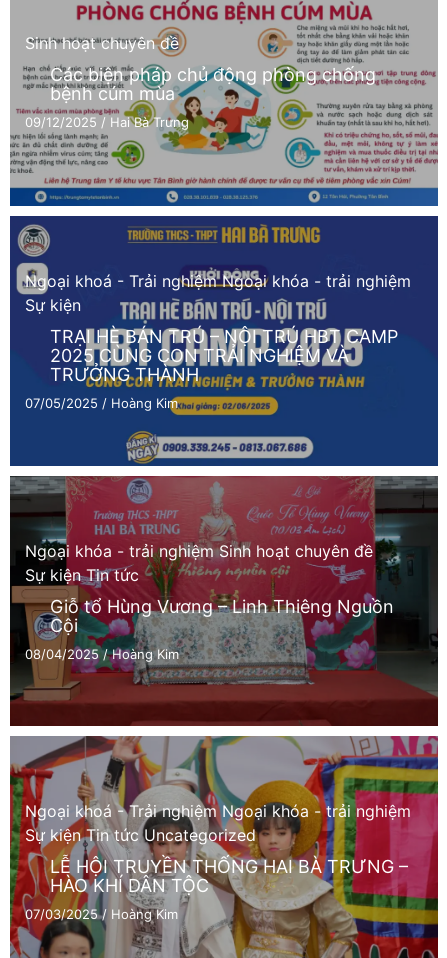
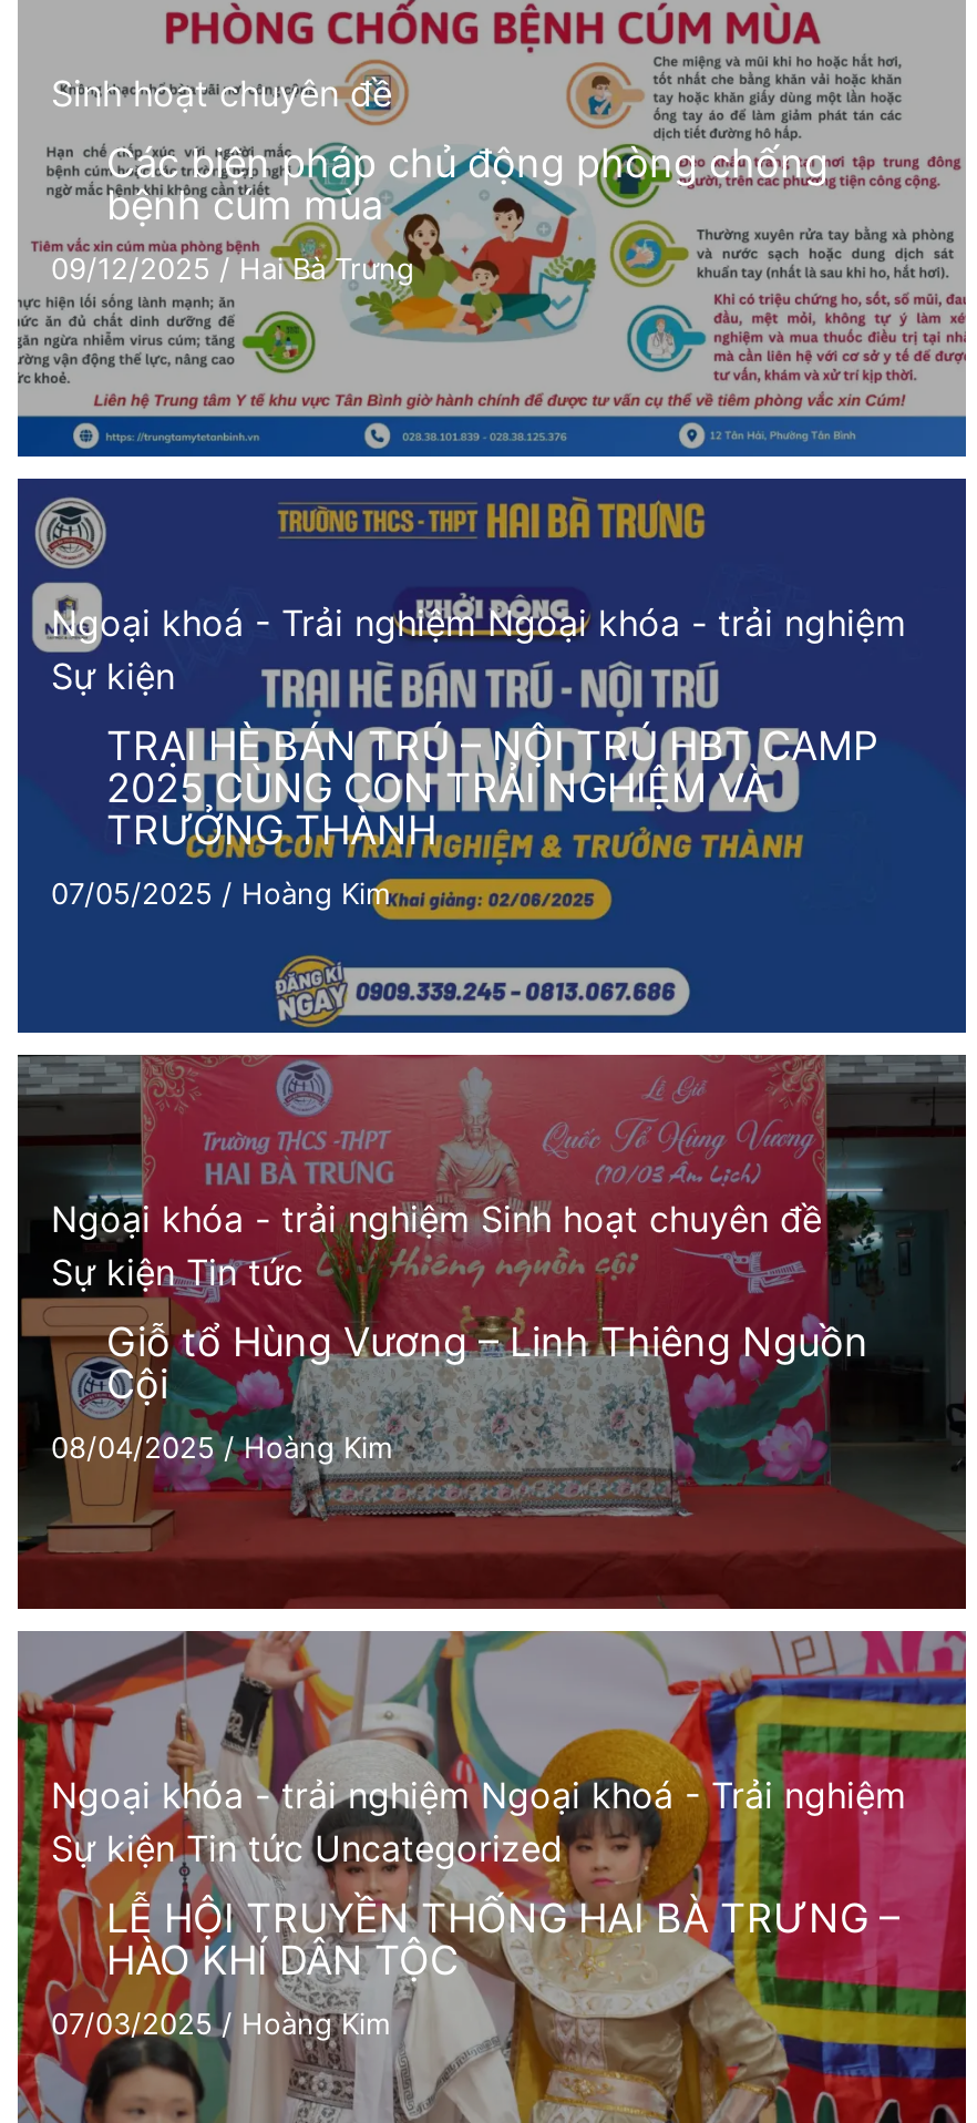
[25,801,411,821] Ngoại khoá - Trải nghiệm Ngoại khóa - trải nghiệm -> [51,1774,906,1819] Ngoại khóa - trải nghiệm Ngoại khoá - Trải nghiệm

